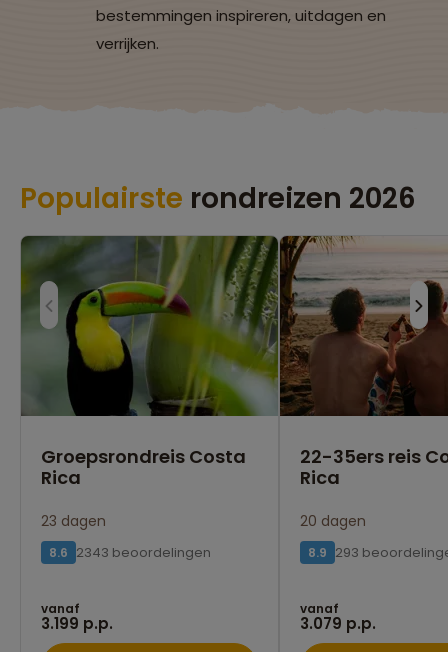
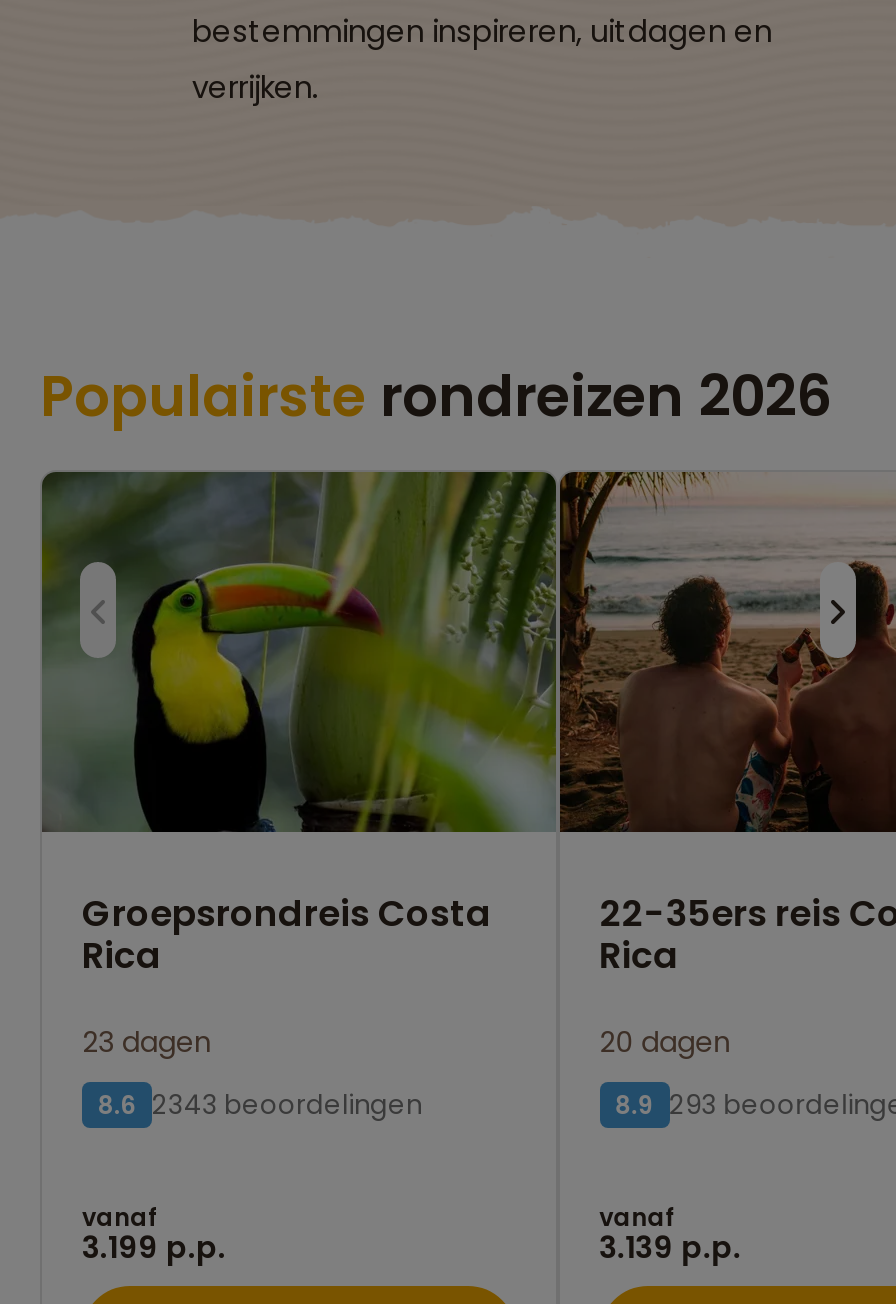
[300,613,376,634] 3.079 p.p. -> [599,1227,741,1269] 3.139 p.p.

